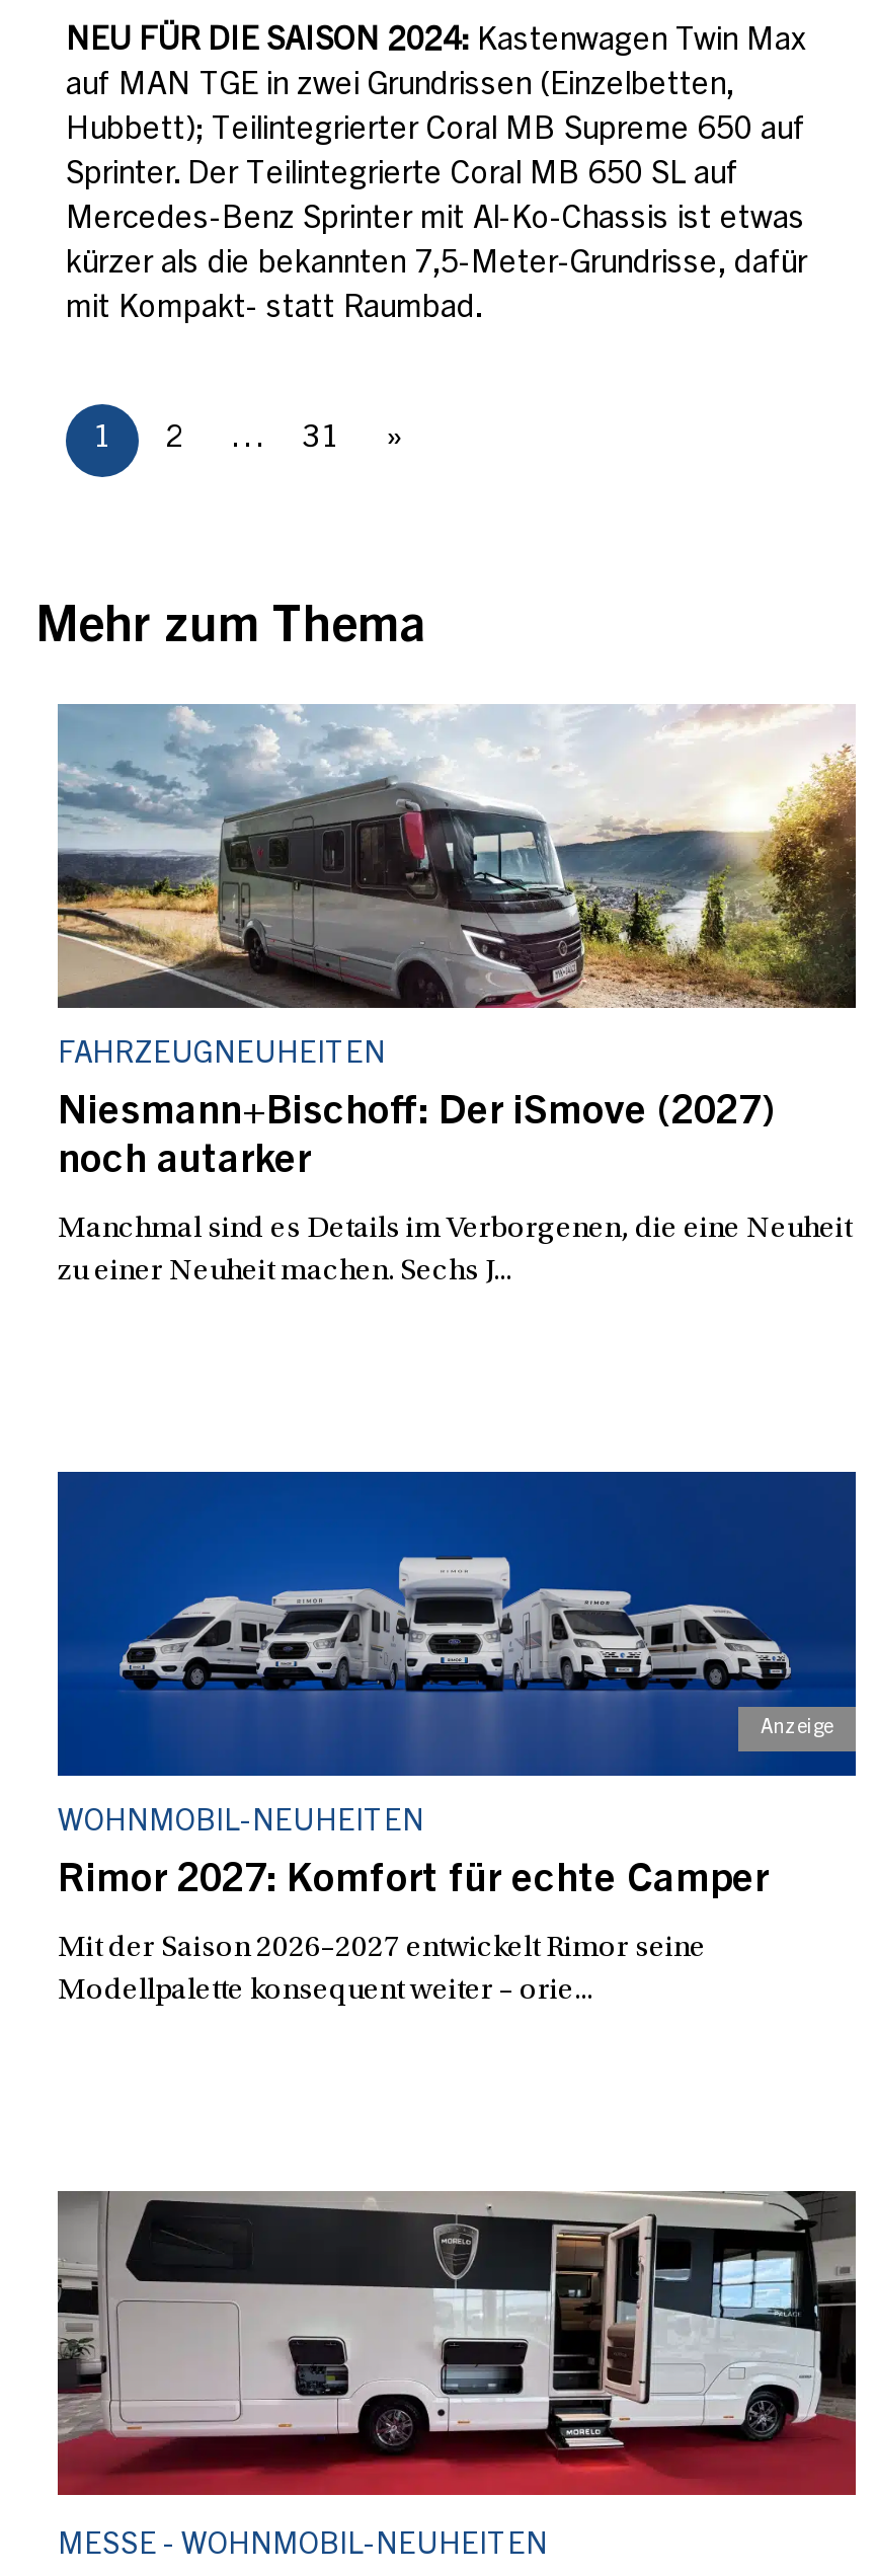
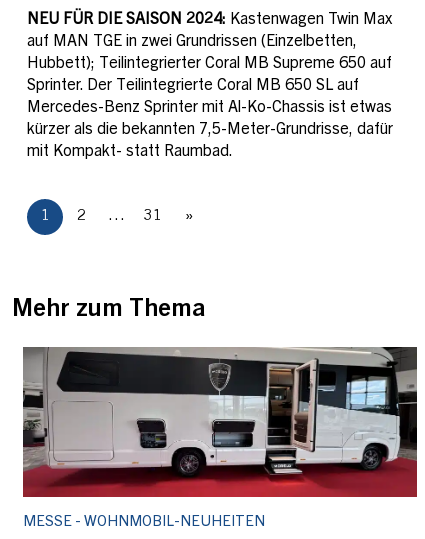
[58,704,858,1287] [image] | FAHRZEUGNEUHEITEN | Niesmann+Bischoff: Der iSmove (2027) | noch autarker | Manchmal sind es Details im Verborgenen, die eine Neuheit | zu einer Neuheit machen. Sechs J... -> none
[56,1470,858,2007] [image] | WOHNMOBIL-NEUHEITEN | Rimor 2027: Komfort für echte Camper | Mit der Saison 2026–2027 entwickelt Rimor seine | Modellpalette konsequent weiter – orie... -> none

